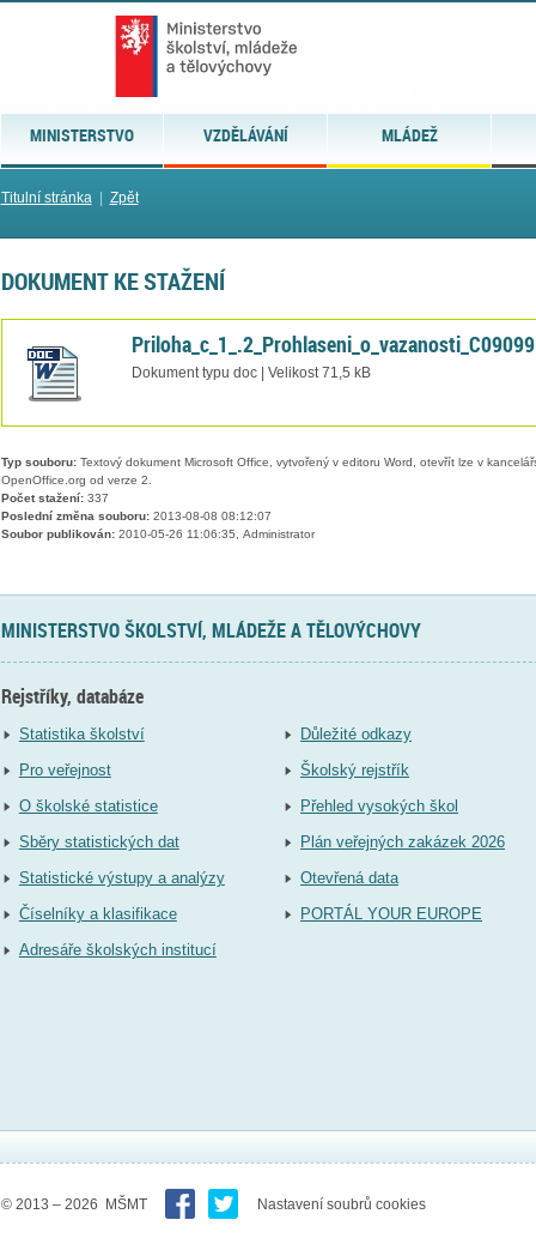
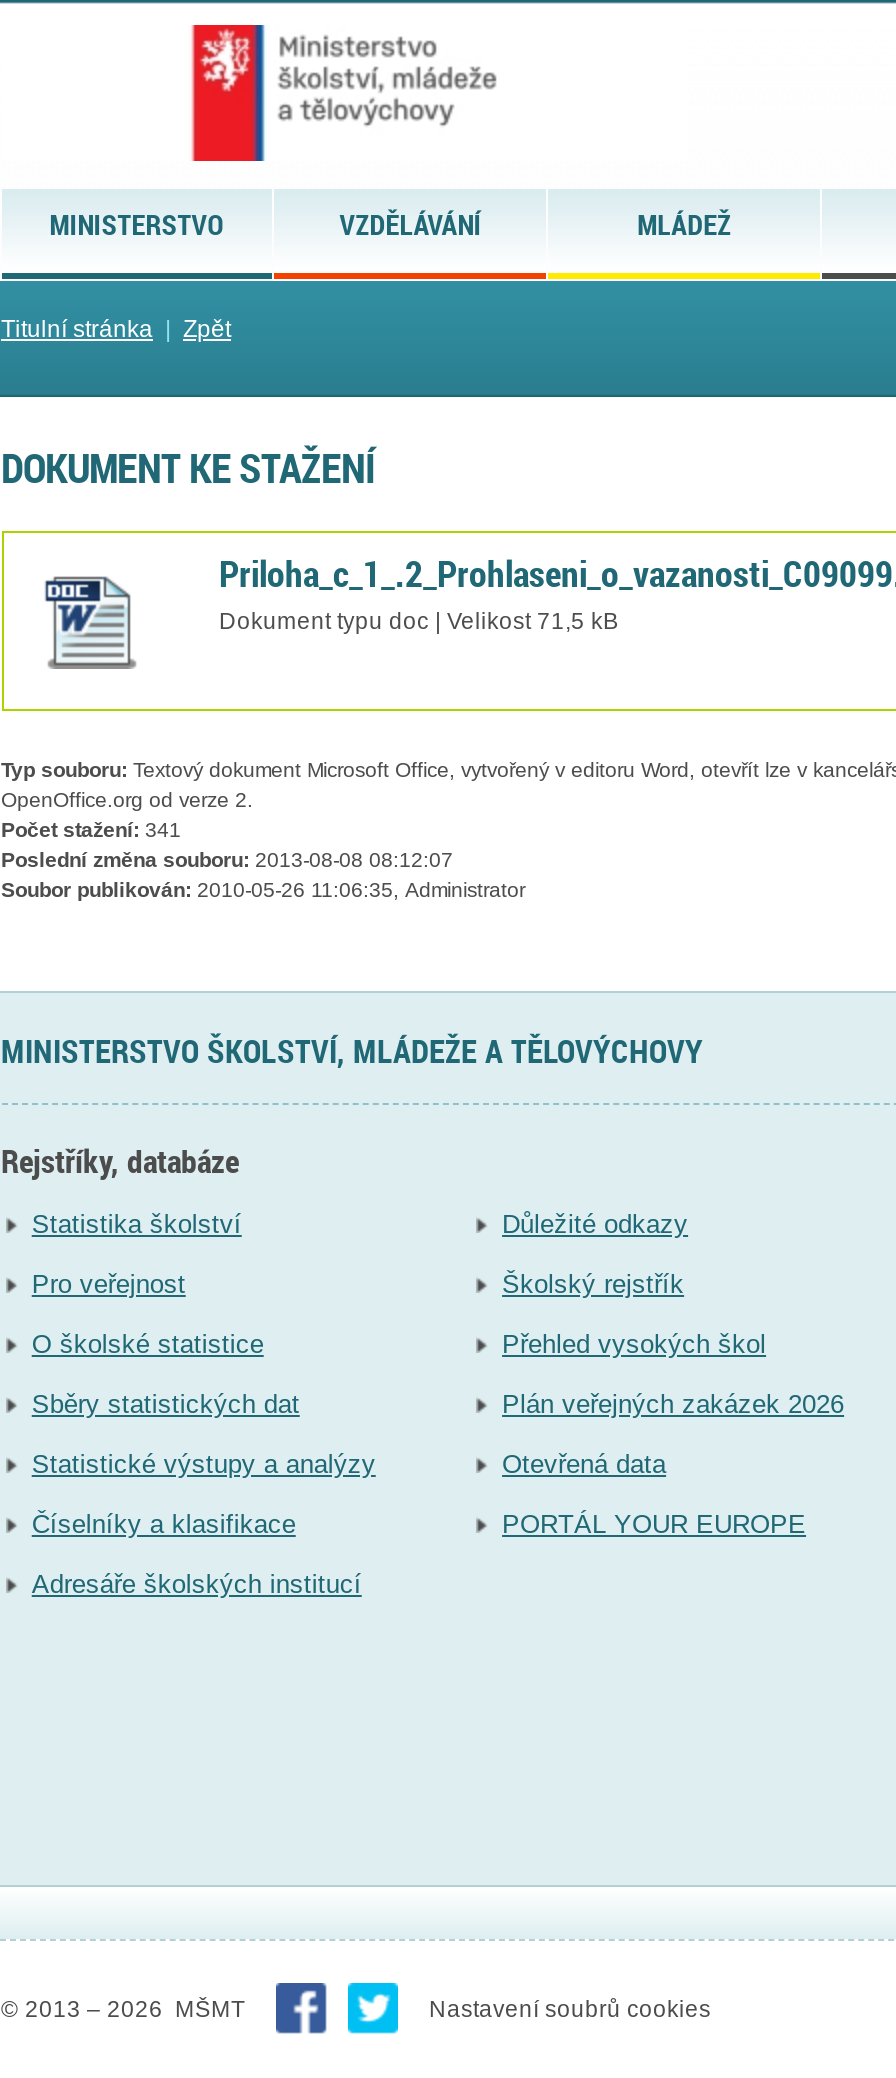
[1,492,108,505] Počet stažení: 337 -> [1,820,181,842] Počet stažení: 341

